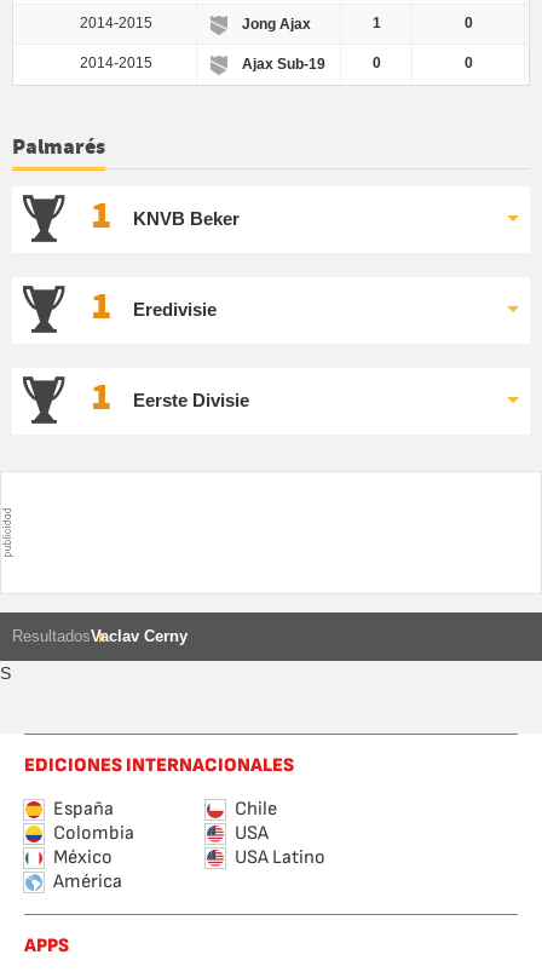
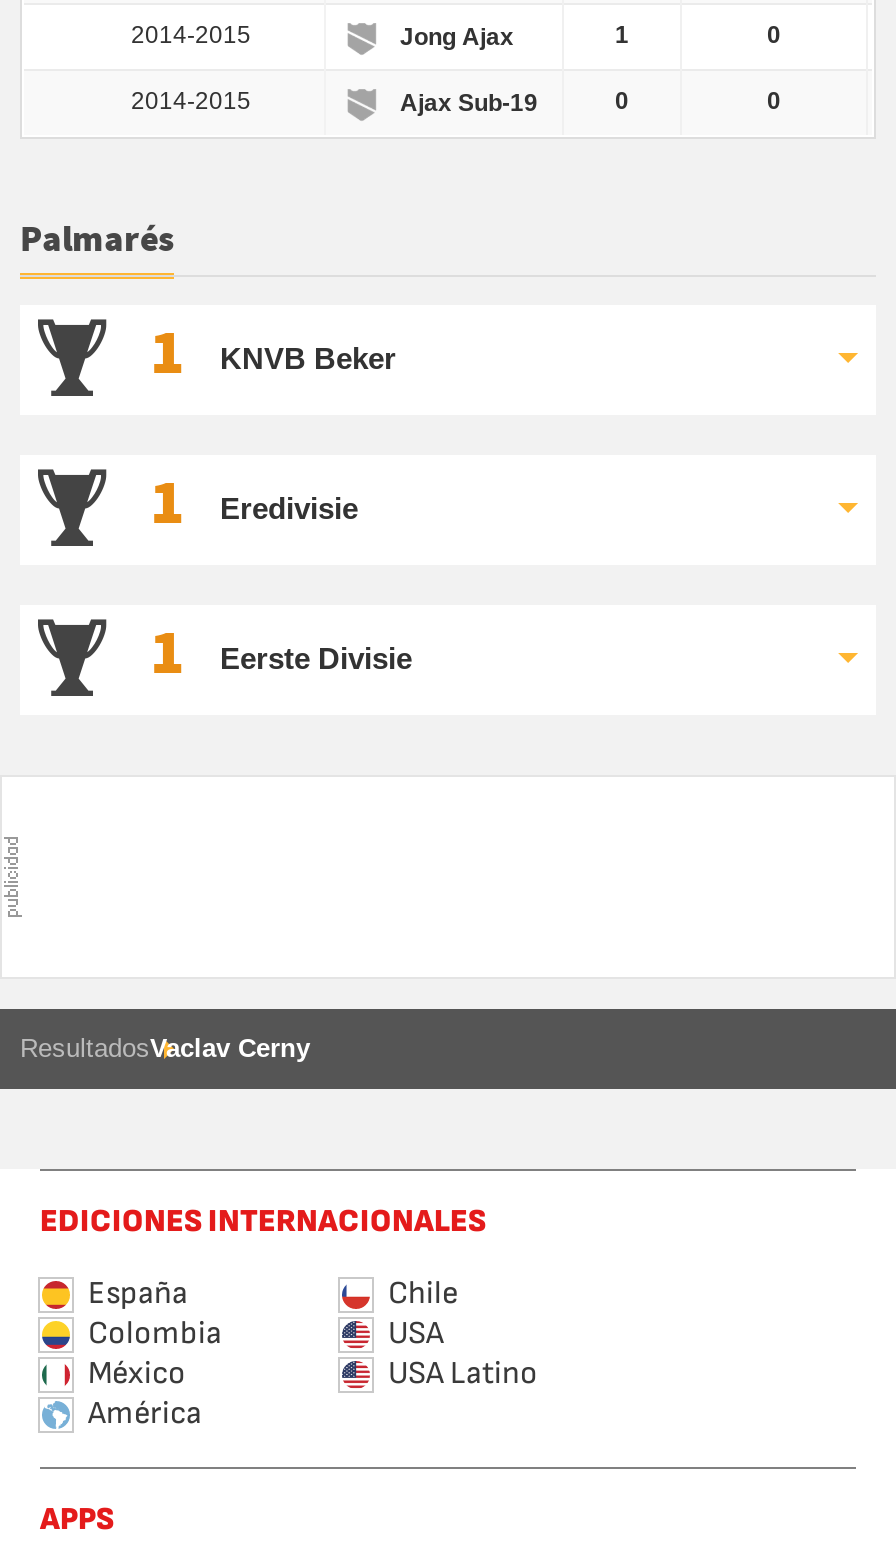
[0,663,11,683] S -> none

